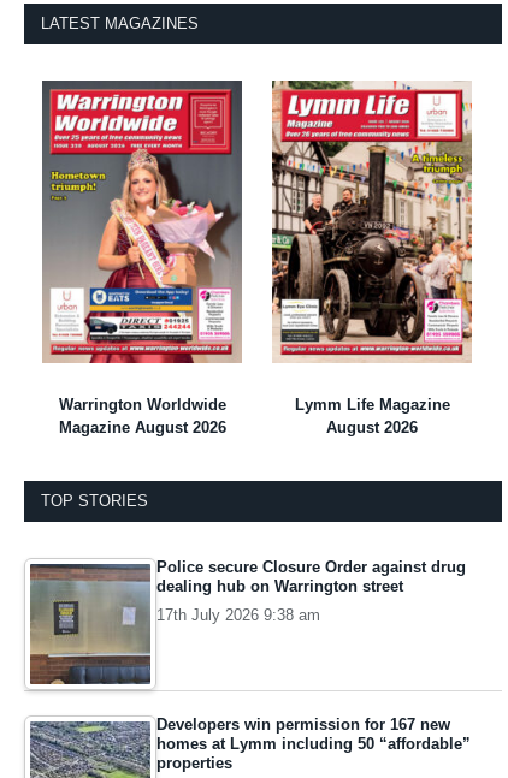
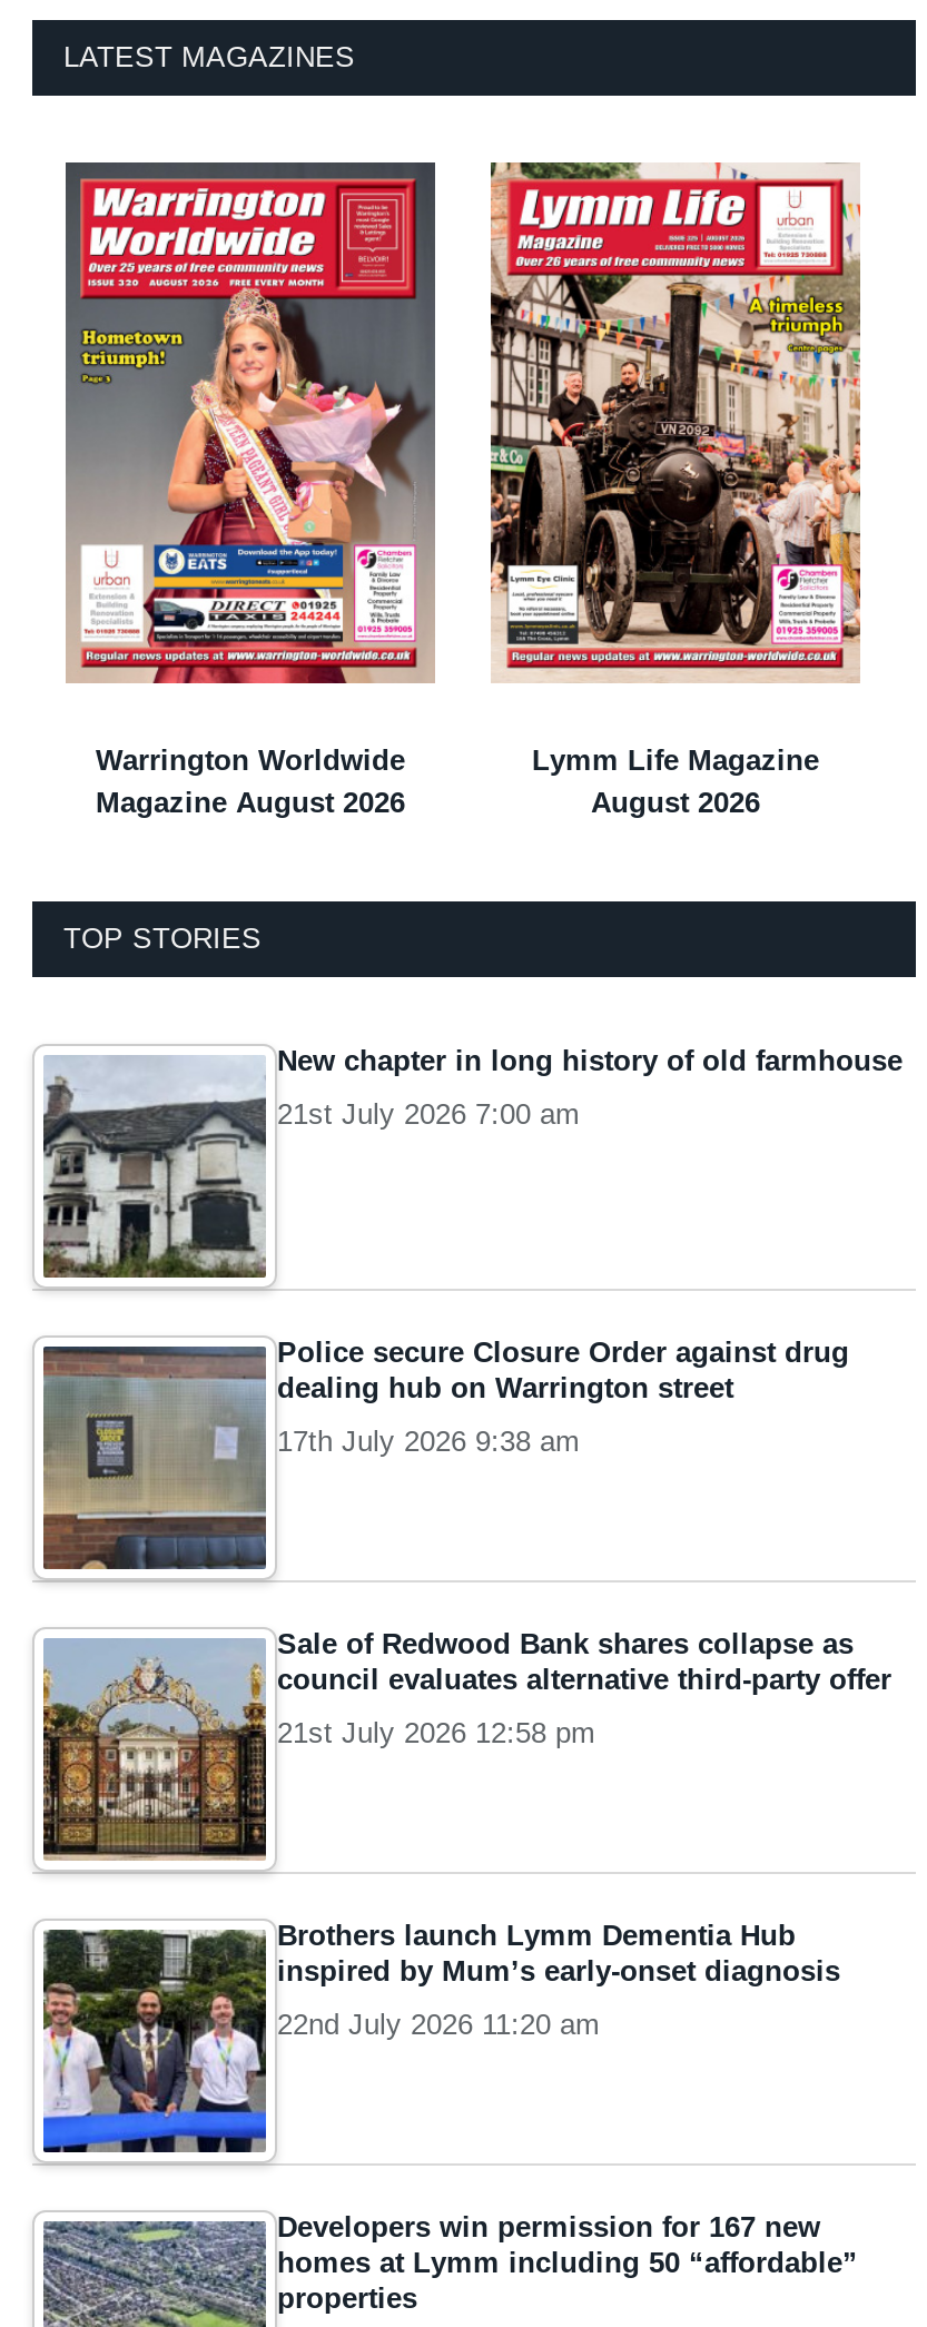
none -> [43,1045,903,1280] [image] | New chapter in long history of old farmhouse | 21st July 2026 7:00 am
none -> [41,1628,891,1876] [image] | Sale of Redwood Bank shares collapse as | council evaluates alternative third-party offer | 21st July 2026 12:58 pm
none -> [41,1919,840,2155] [image] | Brothers launch Lymm Dementia Hub | inspired by Mum’s early-onset diagnosis | 22nd July 2026 11:20 am

